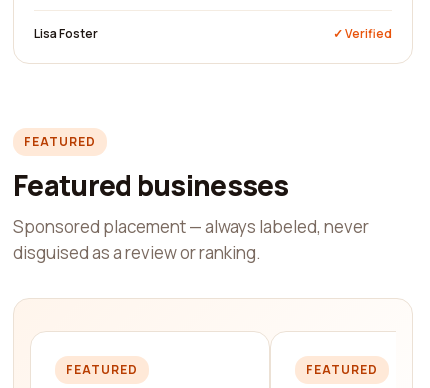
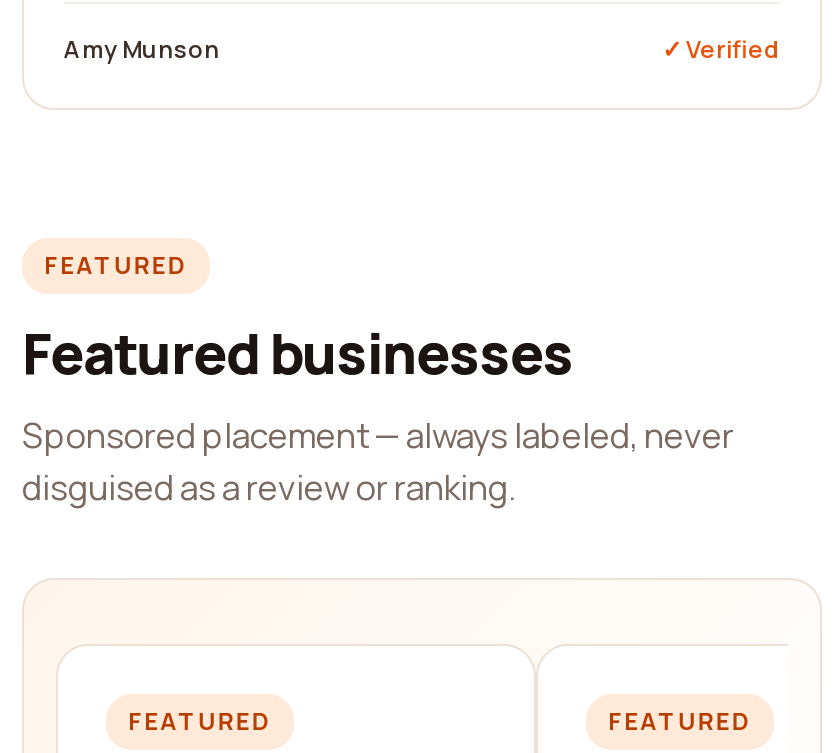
[34,25,98,42] Lisa Foster -> [64,32,220,66] Amy Munson

